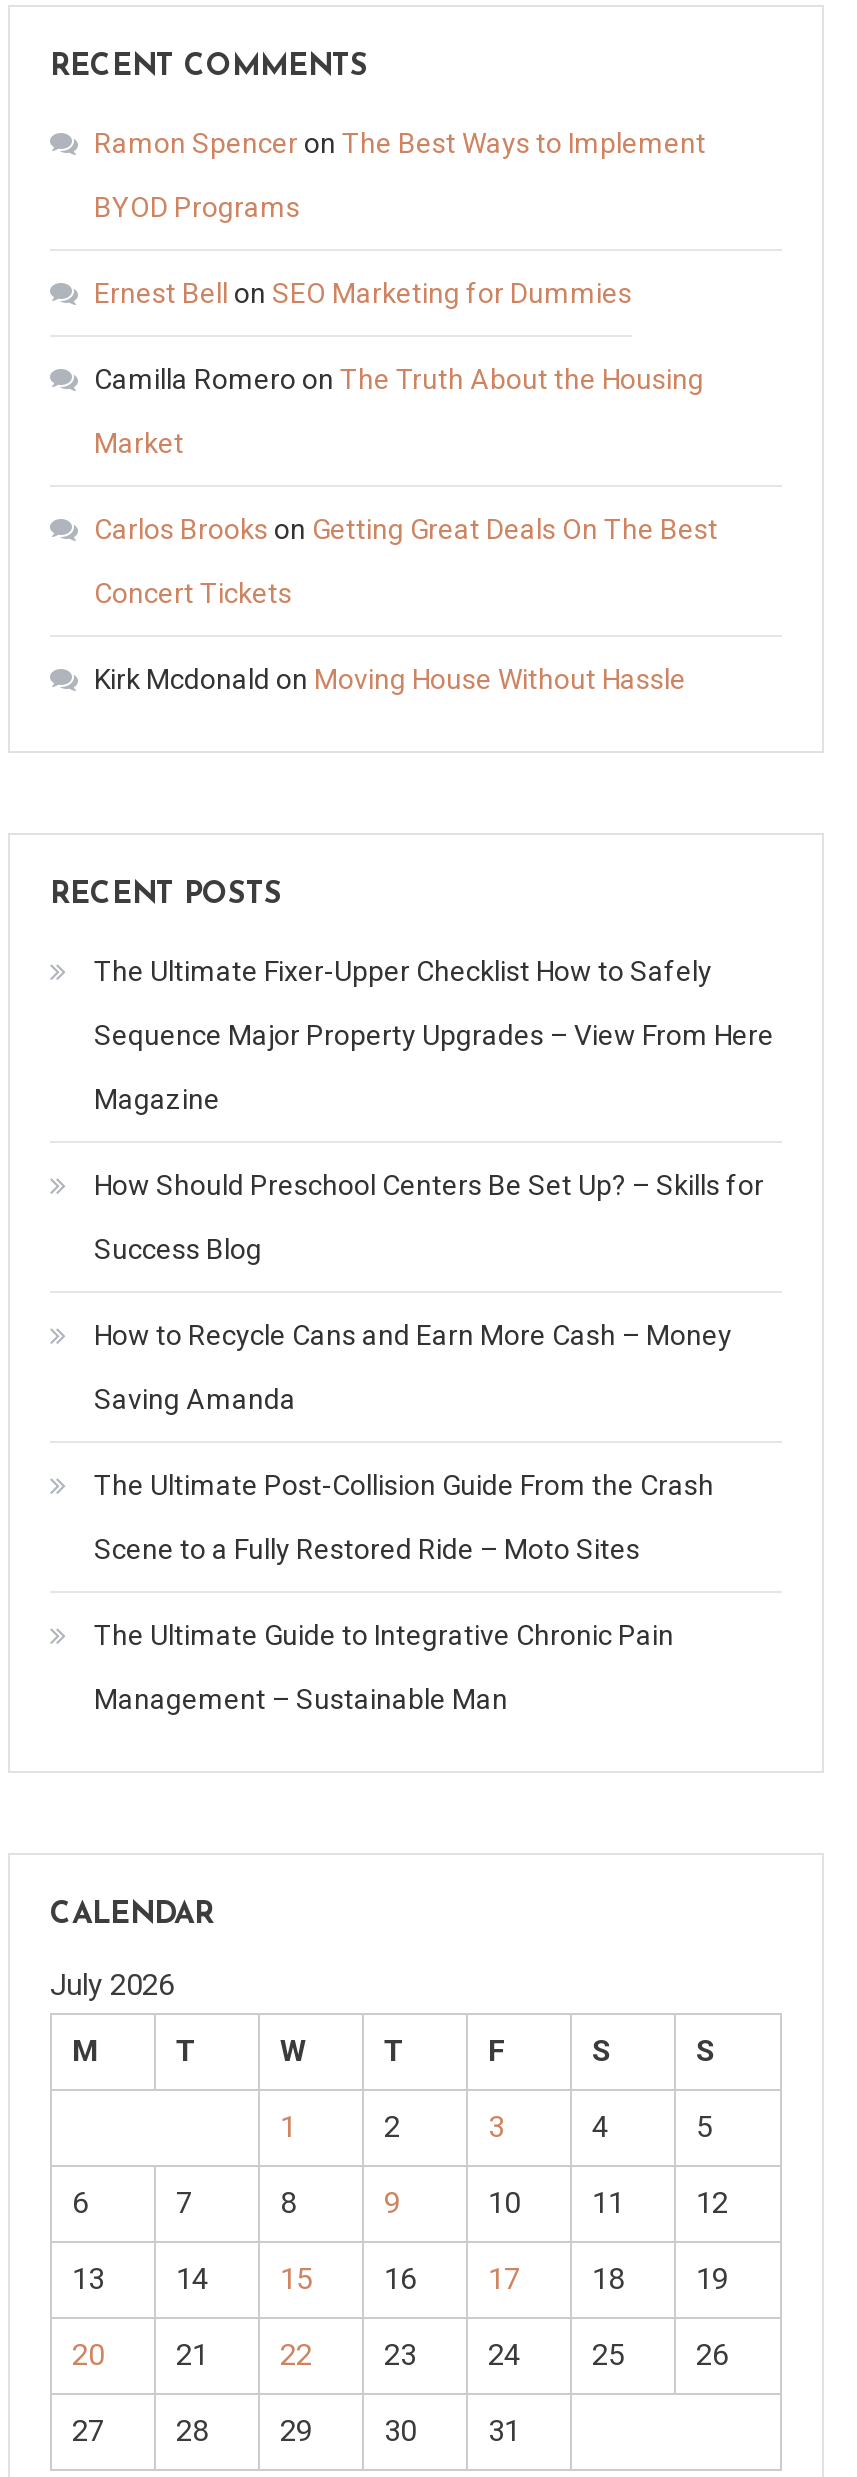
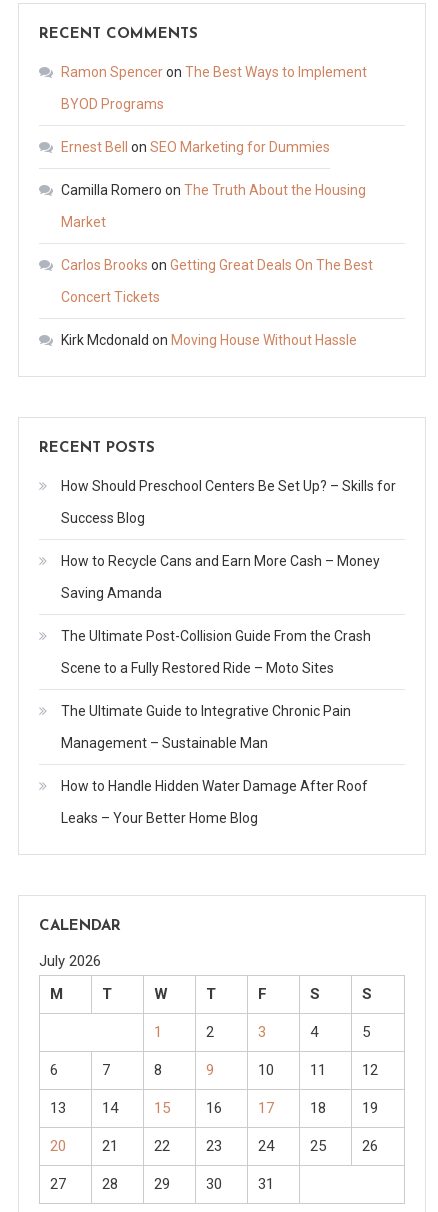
[94,955,774,1115] The Ultimate Fixer-Upper Checklist How to Safely | Sequence Major Property Upgrades – View From Here | Magazine -> none
moved [94,1169,764,1715] -> [61,478,396,751]: How Should Preschool Centers Be Set Up? – Skills for | Success Blog | How to Recycle Cans and Earn More Cash – Money | Saving Amanda | The Ultimate Post-Collision Guide From the Crash | Scene to a Fully Restored Ride – Moto Sites | The Ultimate Guide to Integrative Chronic Pain | Management – Sustainable Man
none -> [61,778,368,826] How to Handle Hidden Water Damage After Roof | Leaks – Your Better Home Blog

